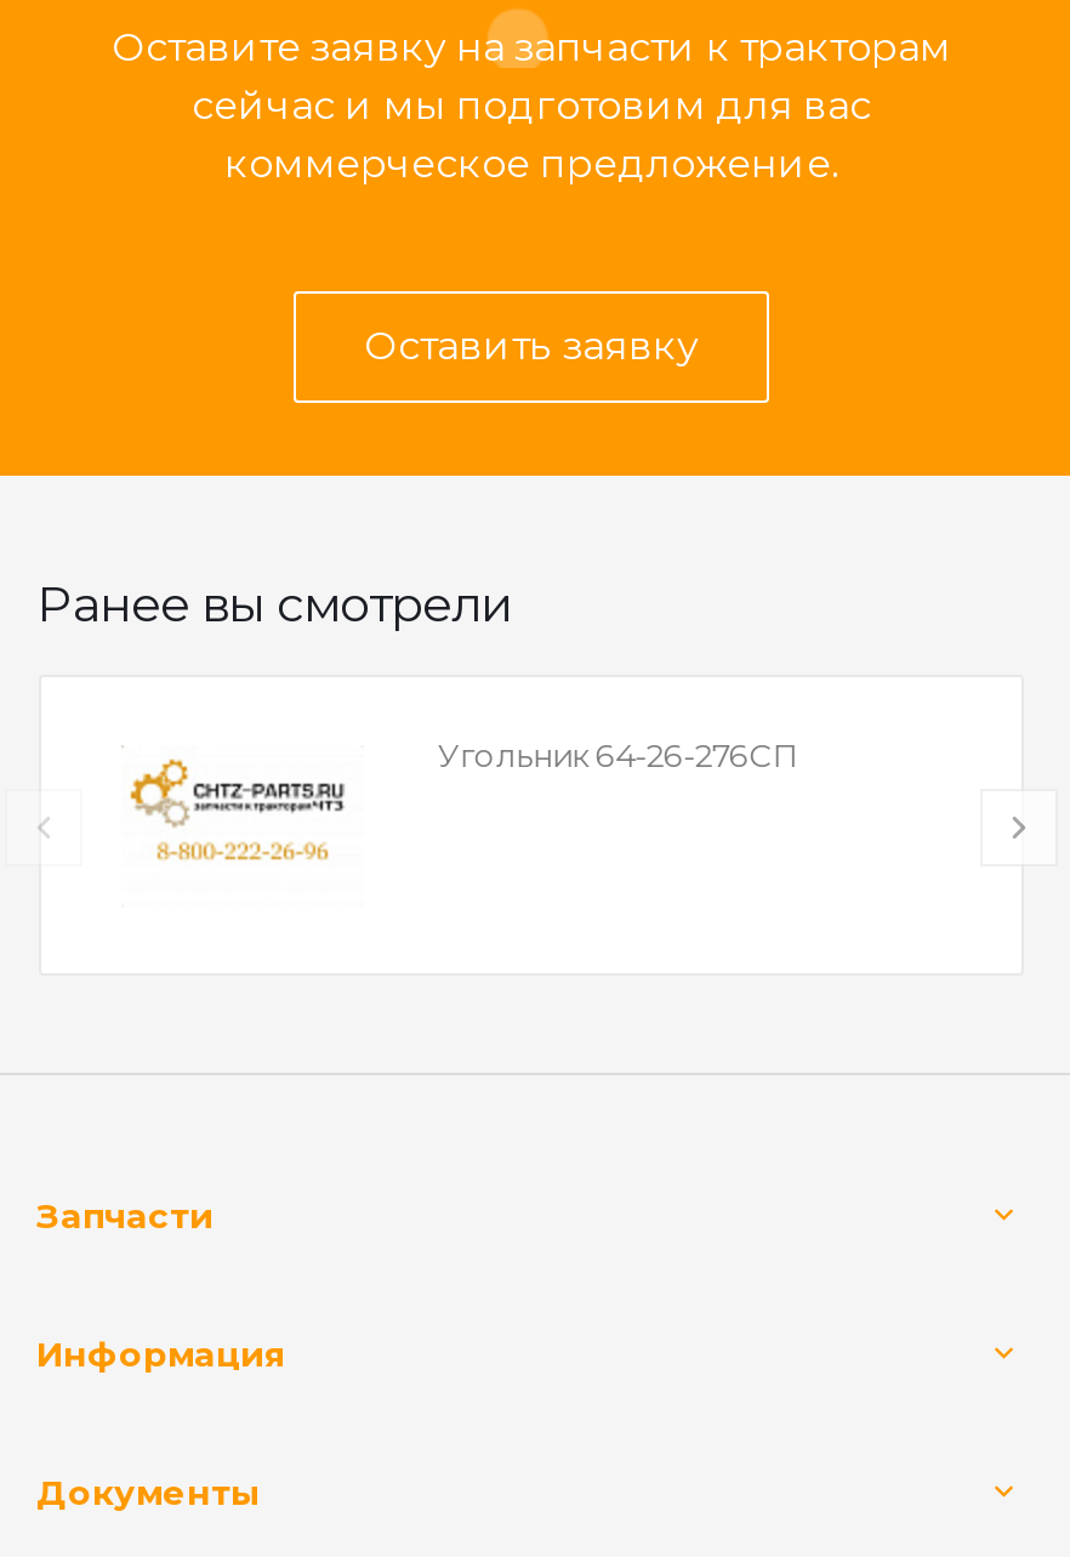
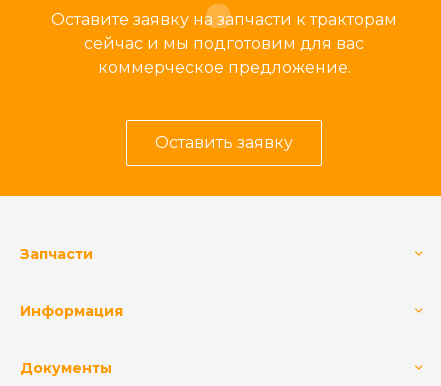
[36,576,799,862] [image] | Ранее вы смотрели | Угольник 64-26-276СП -> none

